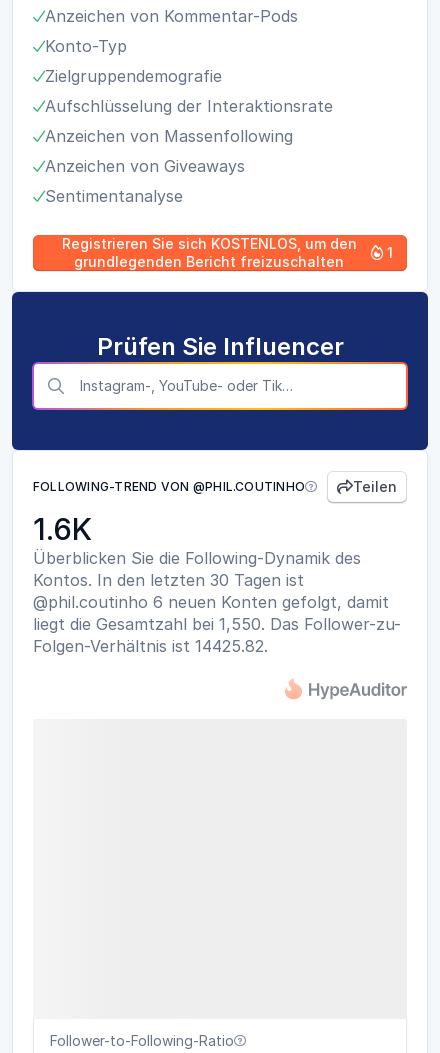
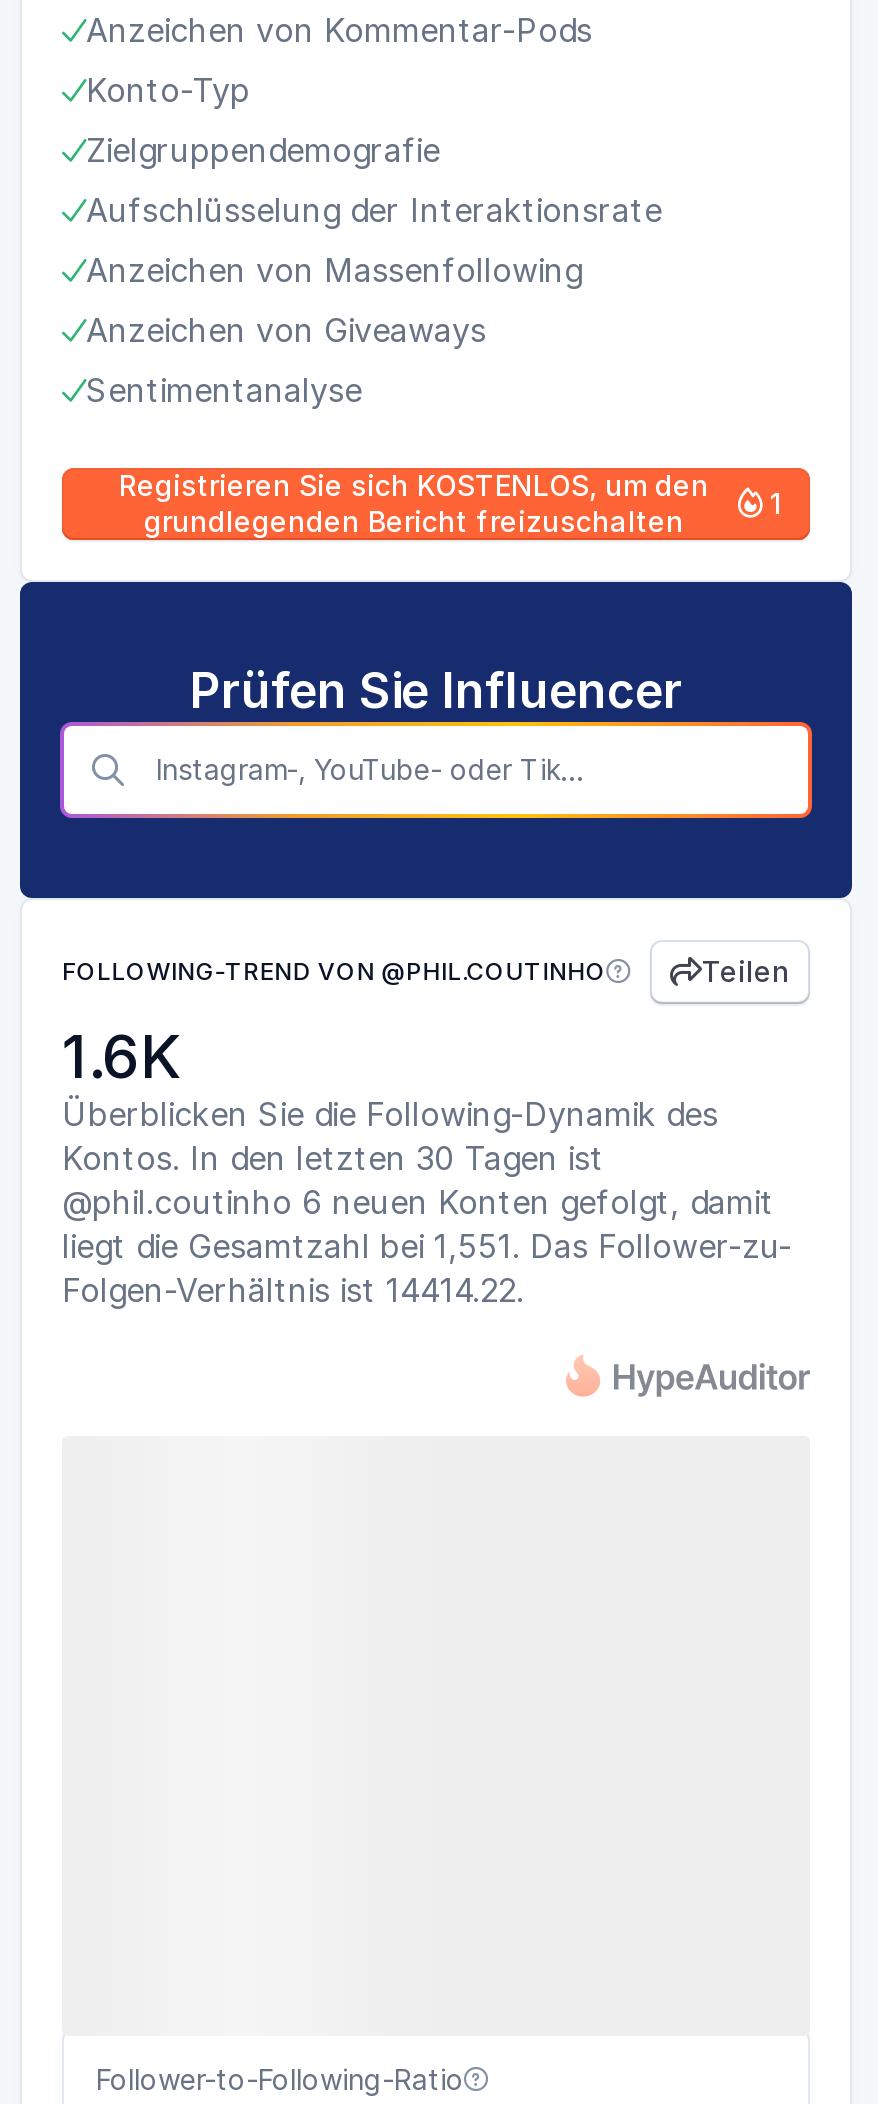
[33,614,401,634] liegt die Gesamtzahl bei 1,550. Das Follower-zu- -> [62,1227,792,1267] liegt die Gesamtzahl bei 1,551. Das Follower-zu-
[33,636,268,656] Folgen-Verhältnis ist 14425.82. -> [62,1271,524,1311] Folgen-Verhältnis ist 14414.22.

